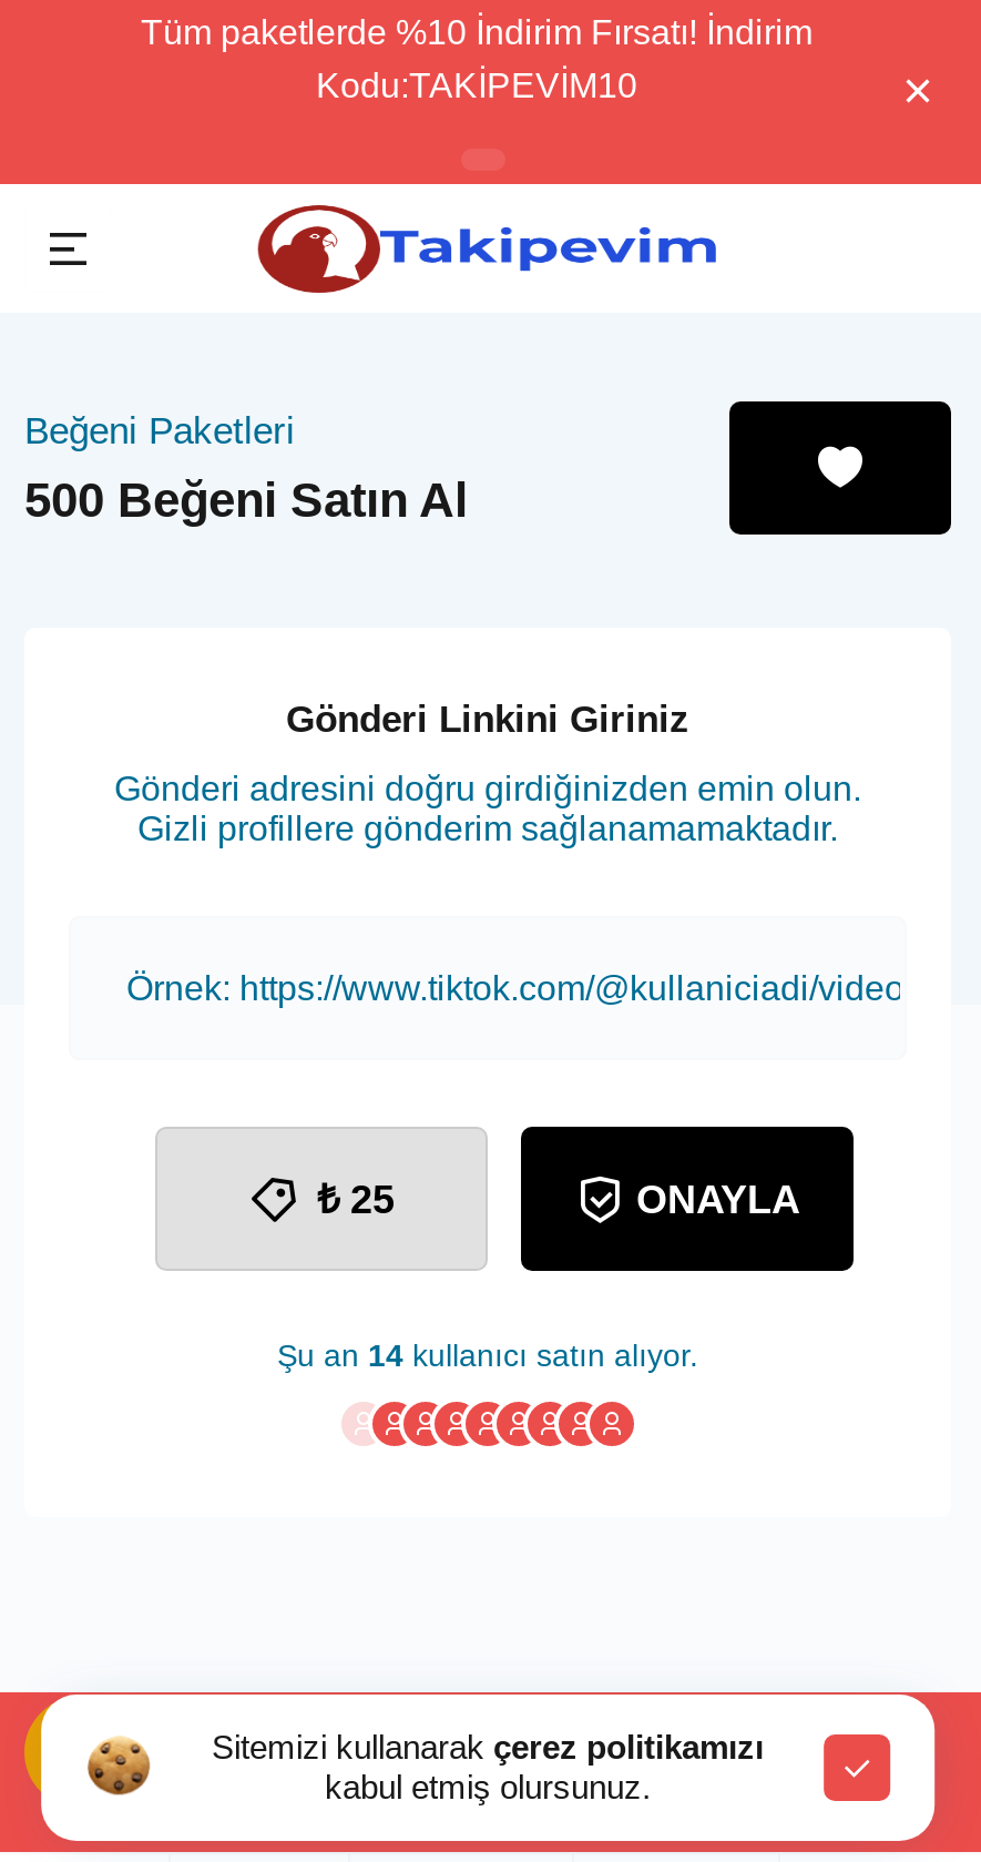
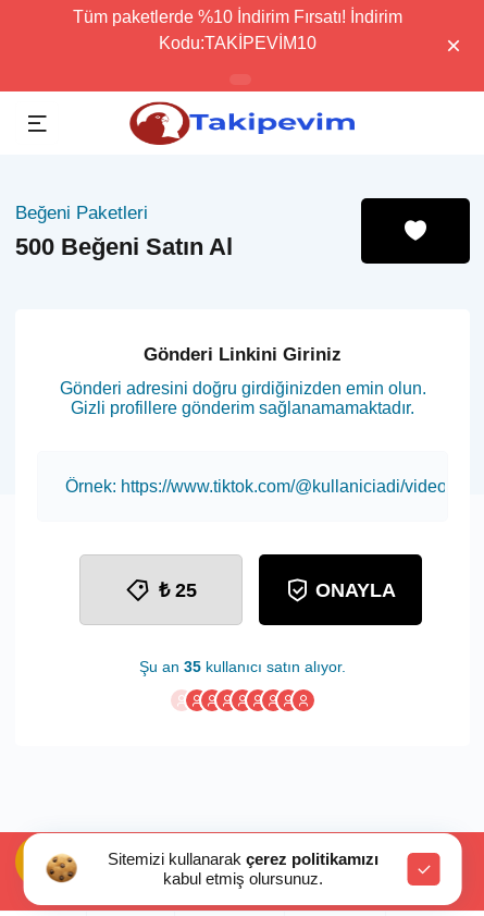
[277,1337,698,1373] Şu an 14 kullanıcı satın alıyor. -> [139,658,346,675] Şu an 35 kullanıcı satın alıyor.

